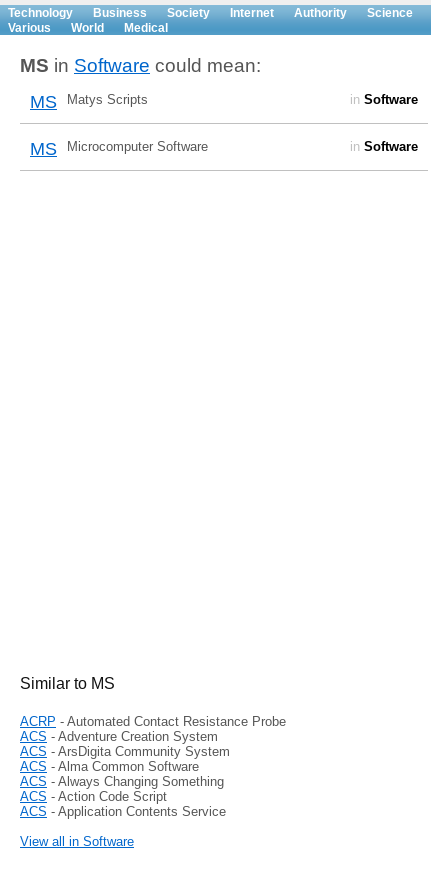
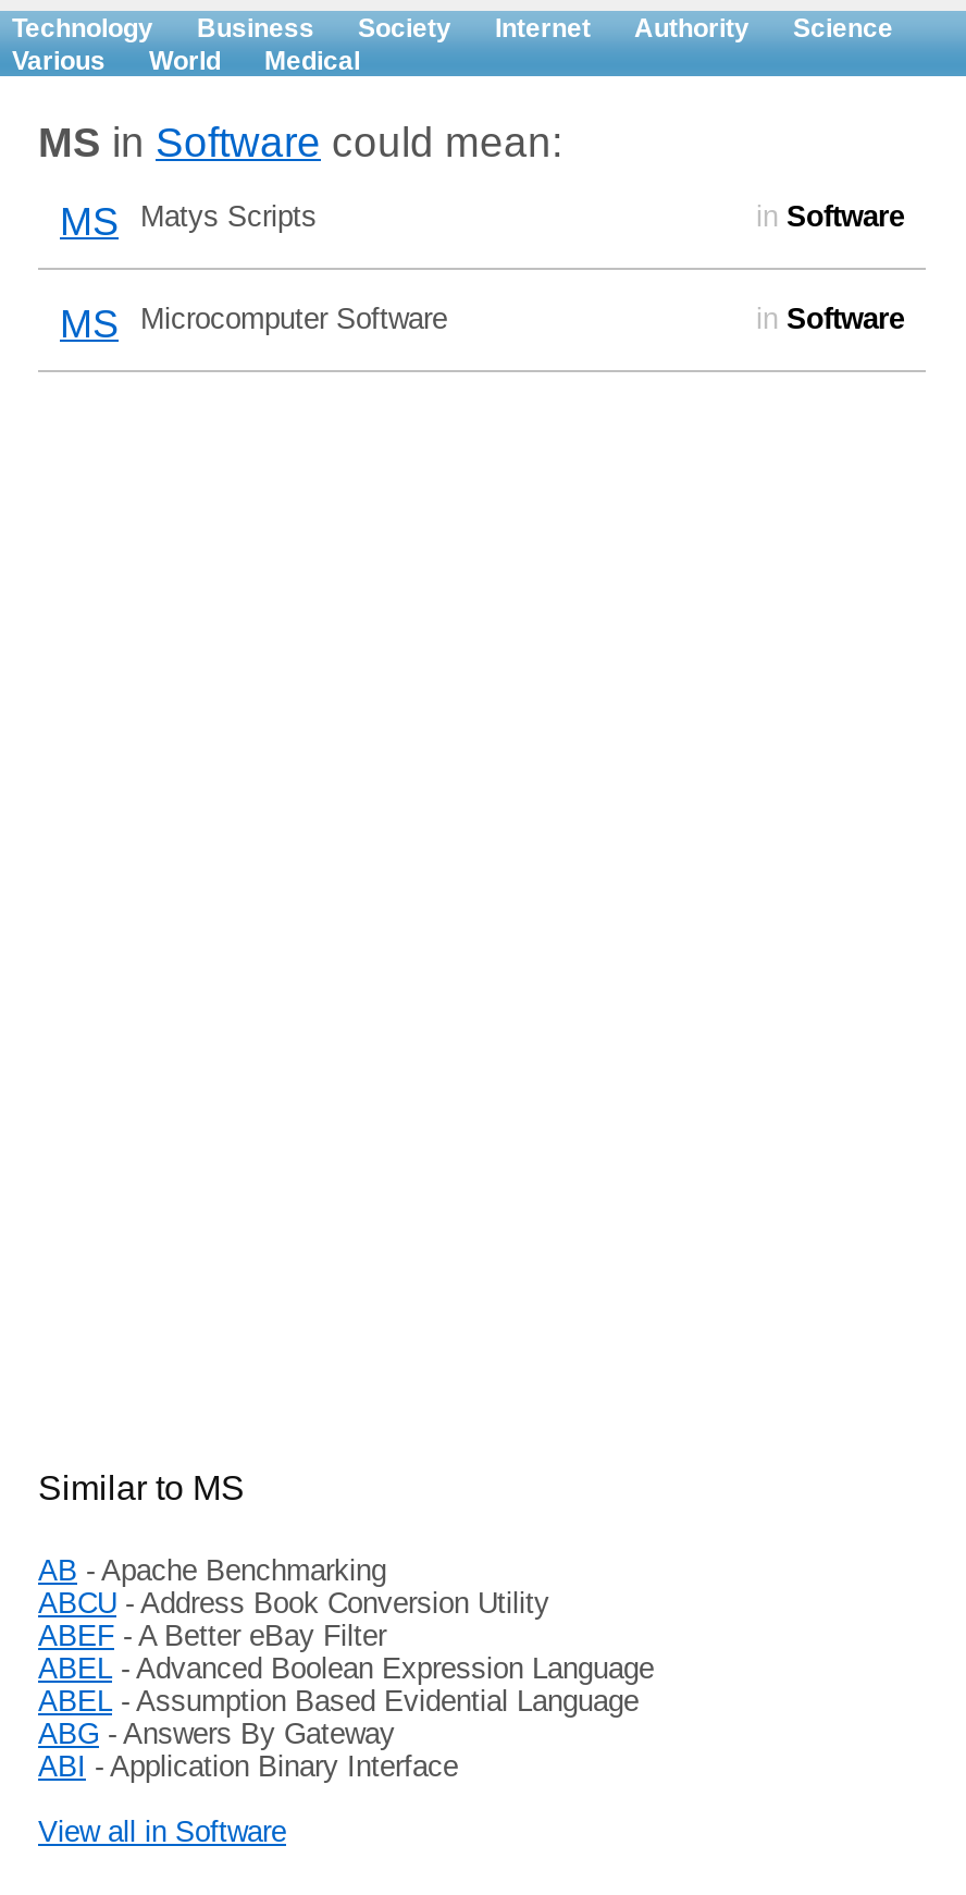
[20,714,286,819] ACRP - Automated Contact Resistance Probe | ACS - Adventure Creation System | ACS - ArsDigita Community System | ACS - Alma Common Software | ACS - Always Changing Something | ACS - Action Code Script | ACS - Application Contents Service -> [38,1554,654,1783] AB - Apache Benchmarking | ABCU - Address Book Conversion Utility | ABEF - A Better eBay Filter | ABEL - Advanced Boolean Expression Language | ABEL - Assumption Based Evidential Language | ABG - Answers By Gateway | ABI - Application Binary Interface

